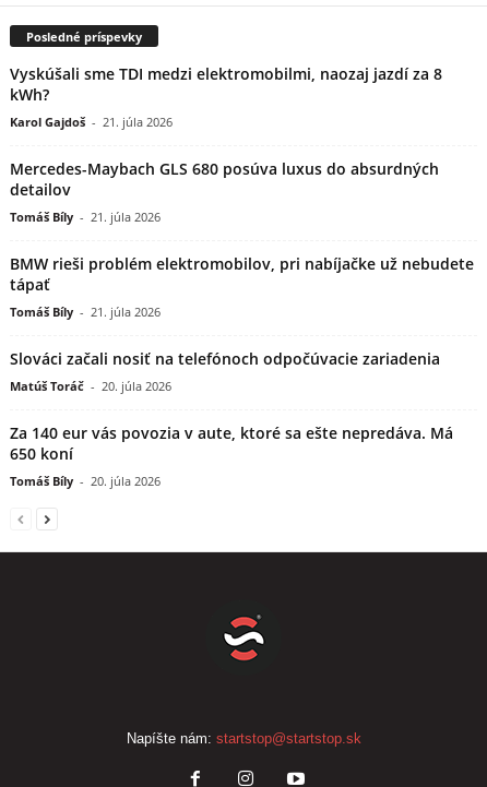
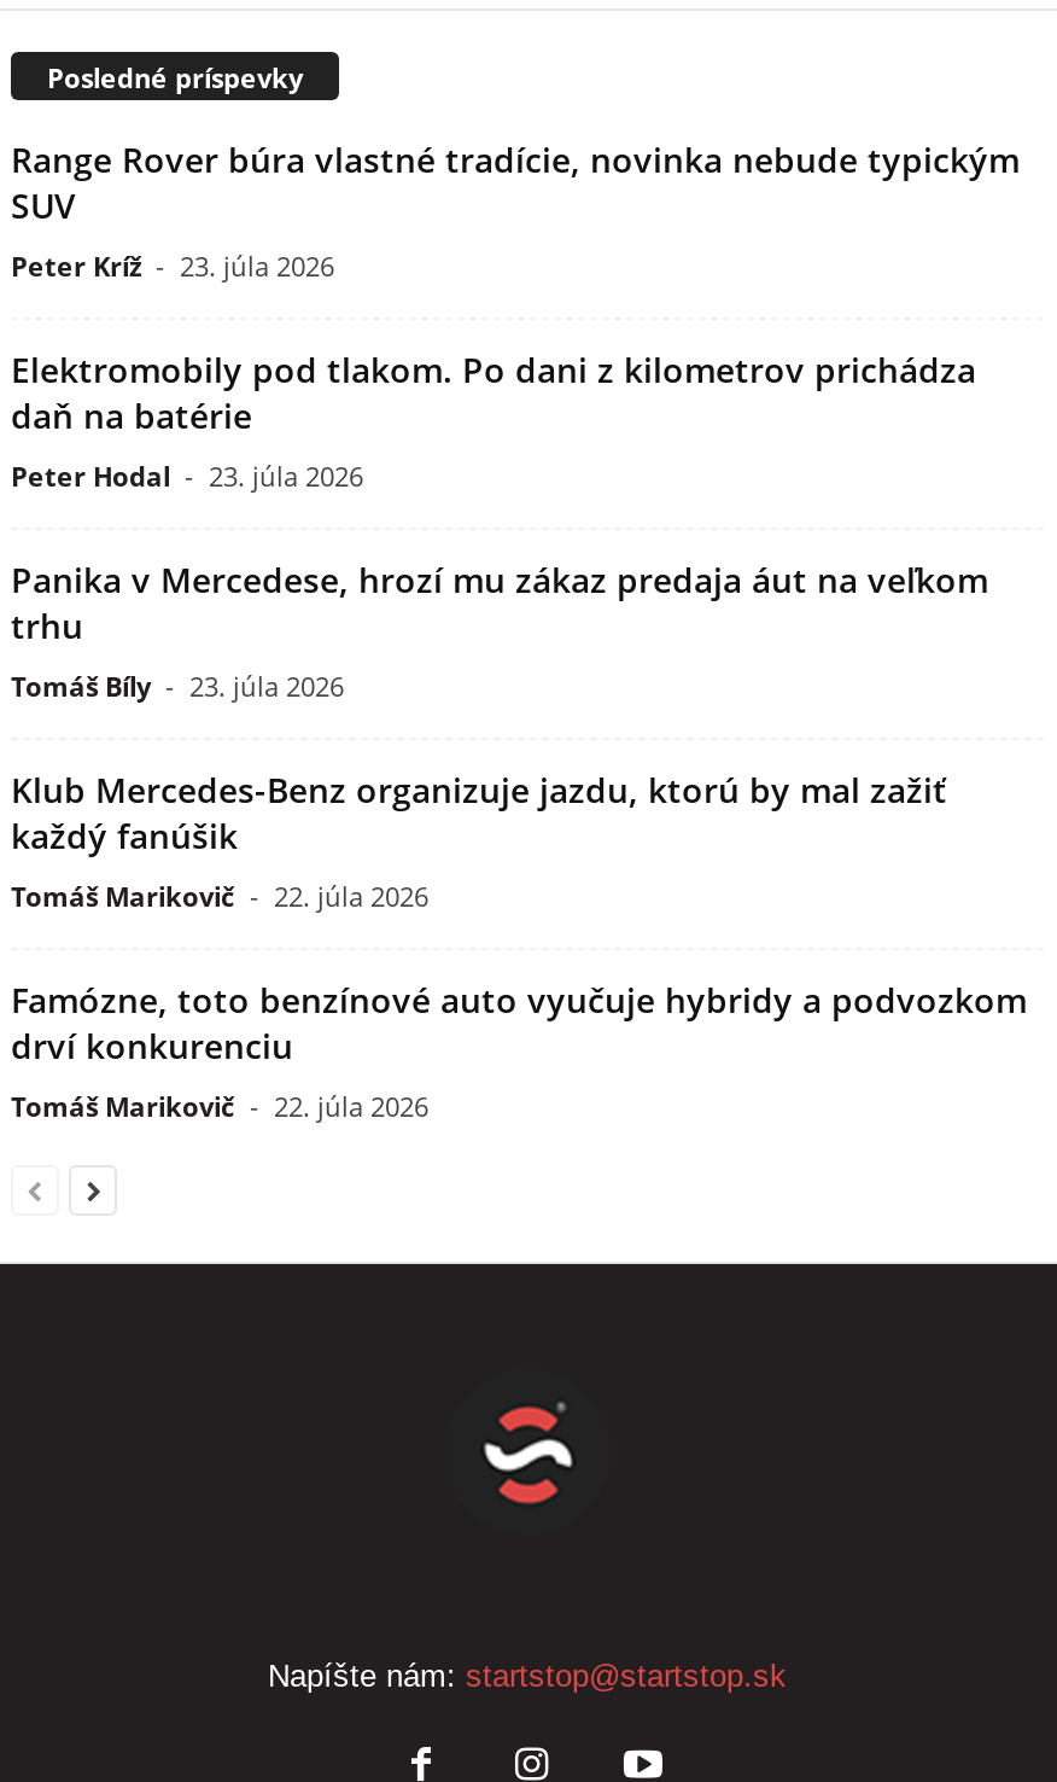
[10,64,442,130] Vyskúšali sme TDI medzi elektromobilmi, naozaj jazdí za 8 | kWh? | Karol Gajdoš - 21. júla 2026 -> [11,136,1020,283] Range Rover búra vlastné tradície, novinka nebude typickým | SUV | Peter Kríž - 23. júla 2026
[10,159,439,225] Mercedes-Maybach GLS 680 posúva luxus do absurdných | detailov | Tomáš Bíly - 21. júla 2026 -> [11,346,976,493] Elektromobily pod tlakom. Po dani z kilometrov prichádza | daň na batérie | Peter Hodal - 23. júla 2026
[10,254,474,320] BMW rieši problém elektromobilov, pri nabíjačke už nebudete | tápať | Tomáš Bíly - 21. júla 2026 -> [11,556,988,703] Panika v Mercedese, hrozí mu zákaz predaja áut na veľkom | trhu | Tomáš Bíly - 23. júla 2026
[10,349,440,394] Slováci začali nosiť na telefónoch odpočúvacie zariadenia | Matúš Toráč - 20. júla 2026 -> [11,766,947,913] Klub Mercedes-Benz organizuje jazdu, ktorú by mal zažiť | každý fanúšik | Tomáš Marikovič - 22. júla 2026
[10,423,453,489] Za 140 eur vás povozia v aute, ktoré sa ešte nepredáva. Má | 650 koní | Tomáš Bíly - 20. júla 2026 -> [11,976,1027,1124] Famózne, toto benzínové auto vyučuje hybridy a podvozkom | drví konkurenciu | Tomáš Marikovič - 22. júla 2026

